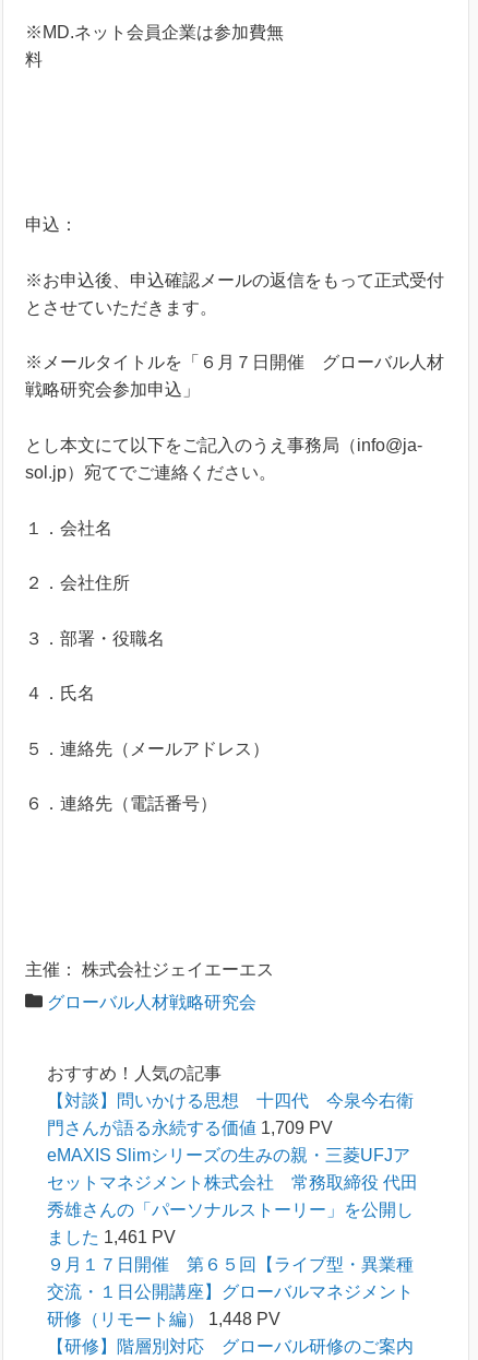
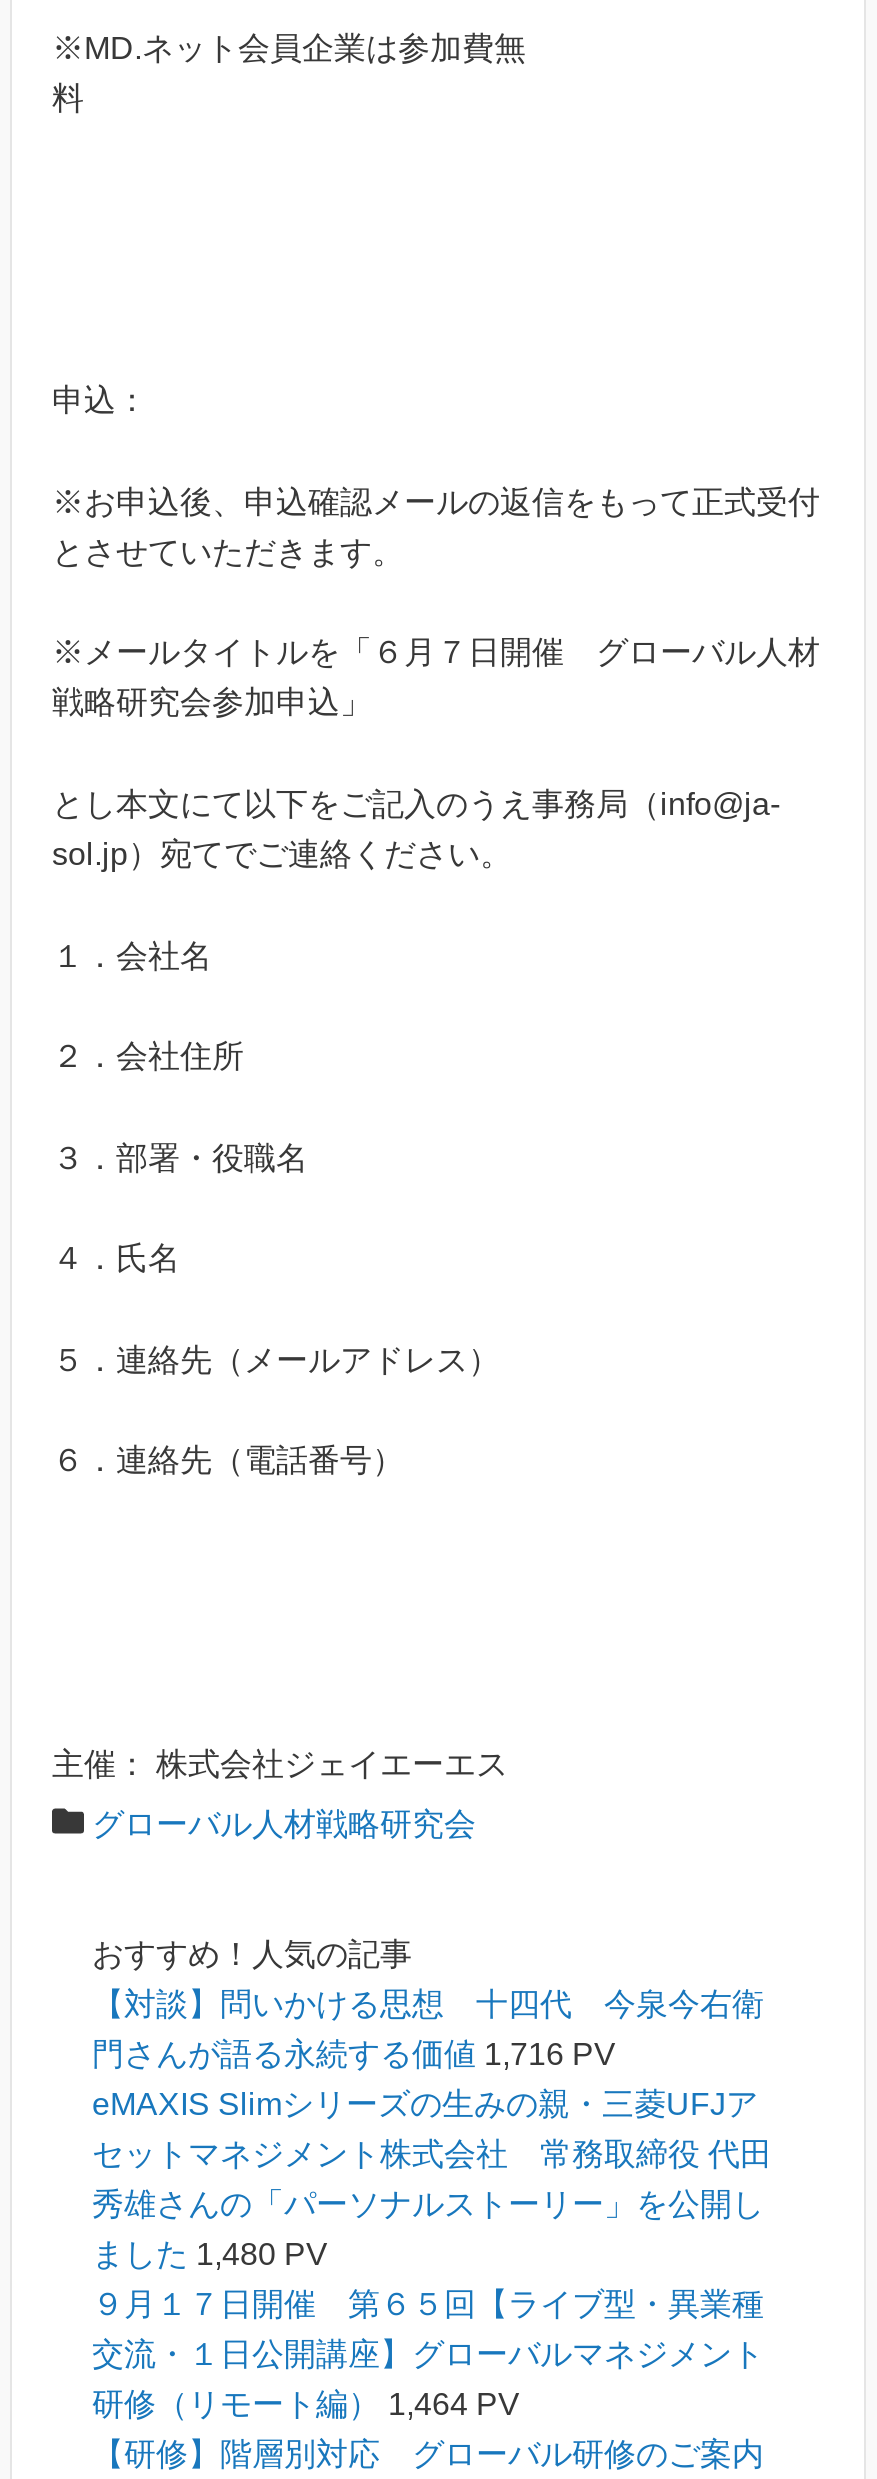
[47,1119,333,1137] 門さんが語る永続する価値1,709 PV -> [92,2037,616,2071] 門さんが語る永続する価値1,716 PV
[47,1228,176,1247] ました1,461 PV -> [92,2237,328,2271] ました1,480 PV
[47,1310,280,1329] 研修（リモート編）1,448 PV -> [92,2387,520,2421] 研修（リモート編）1,464 PV

